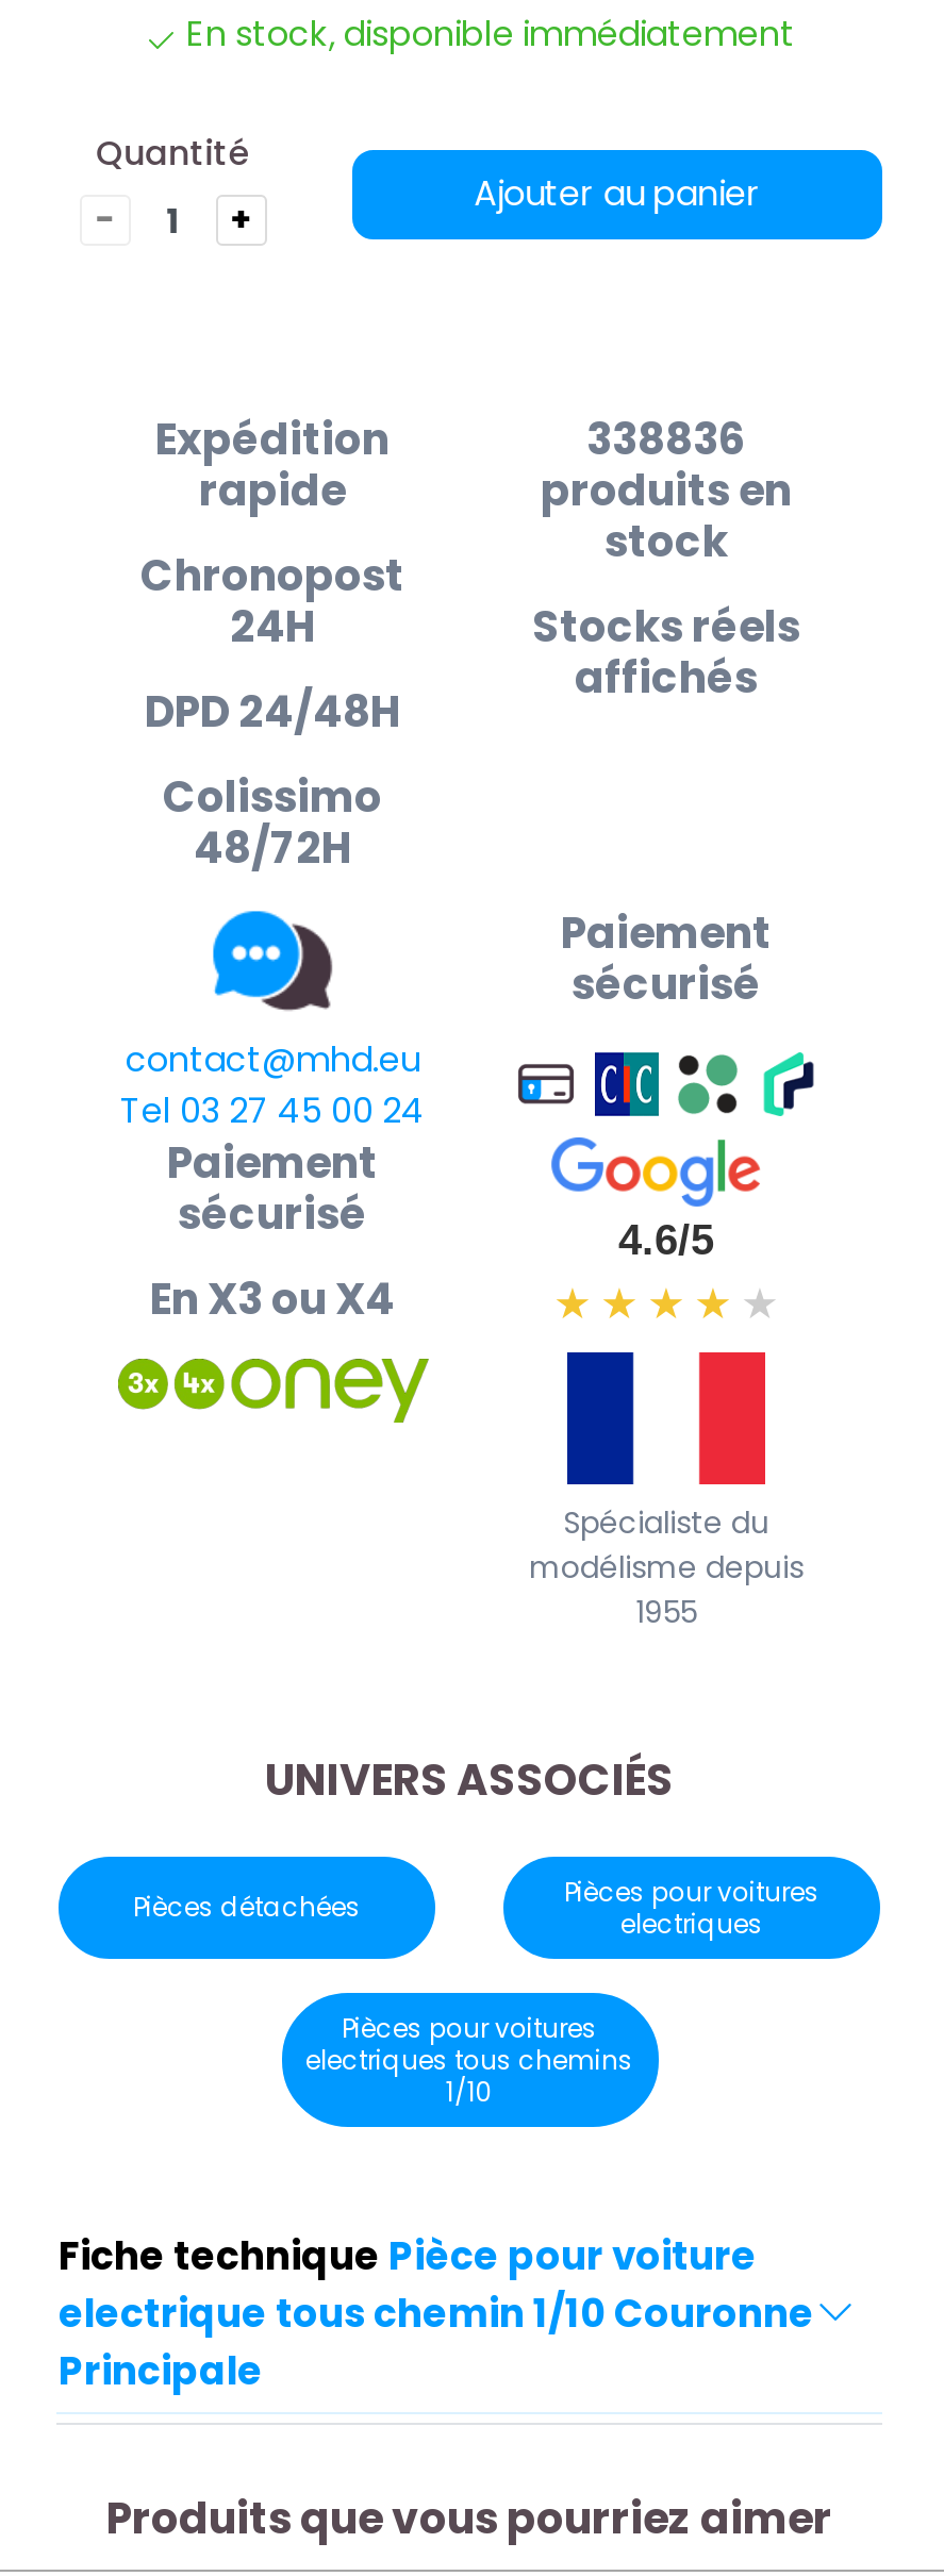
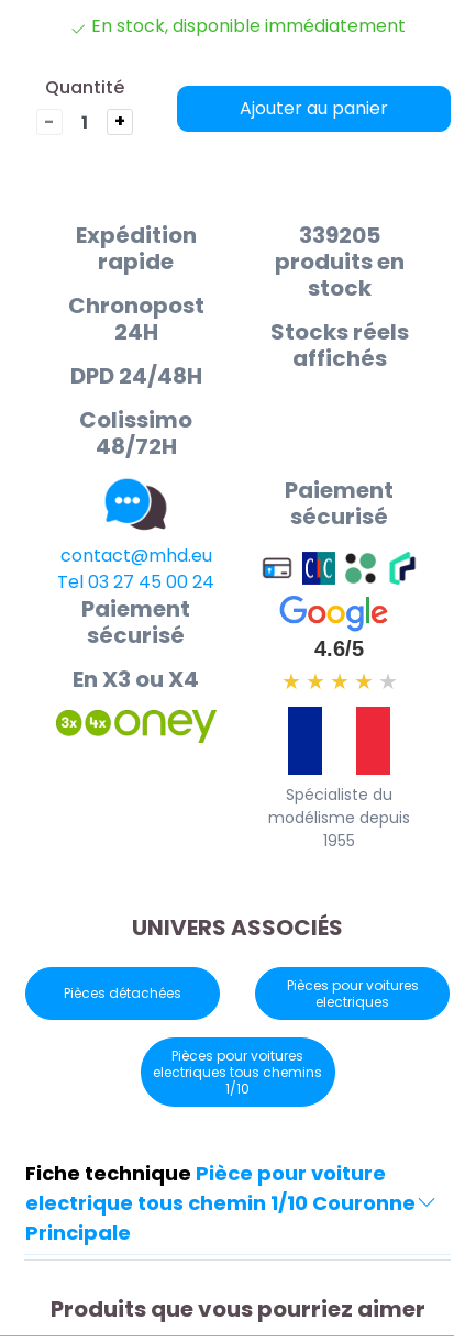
[586,410,746,469] 338836 -> [298,220,380,251] 339205

